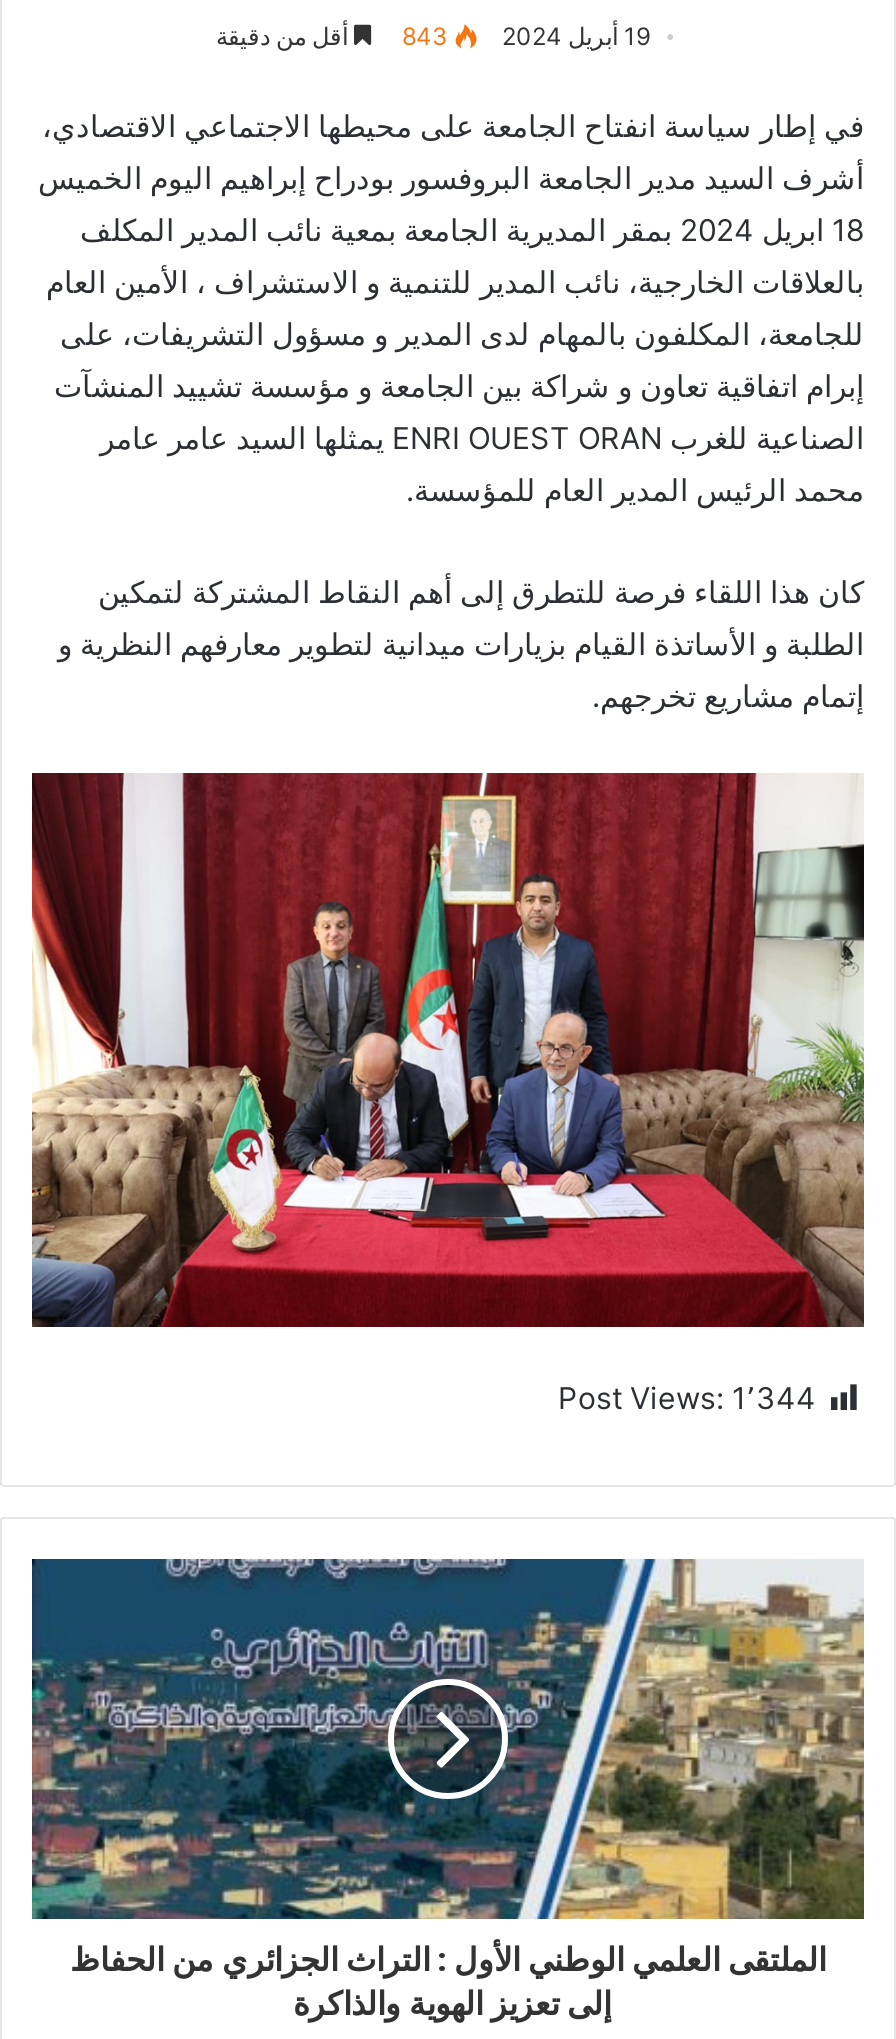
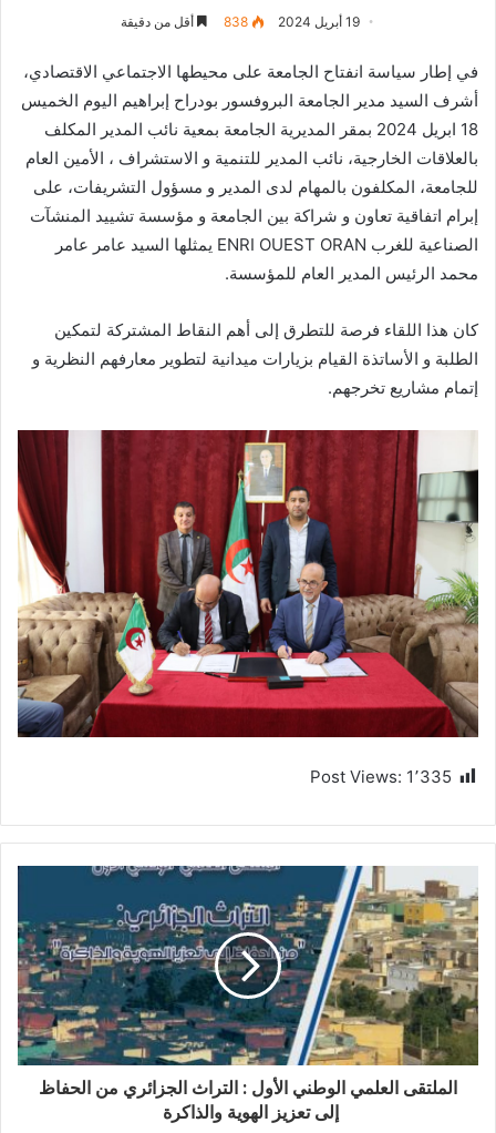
[402,21,448,51] 843 -> [223,13,247,30] 838
[558,1379,816,1417] Post Views: 1٬344 -> [310,766,452,787] Post Views: 1٬335

